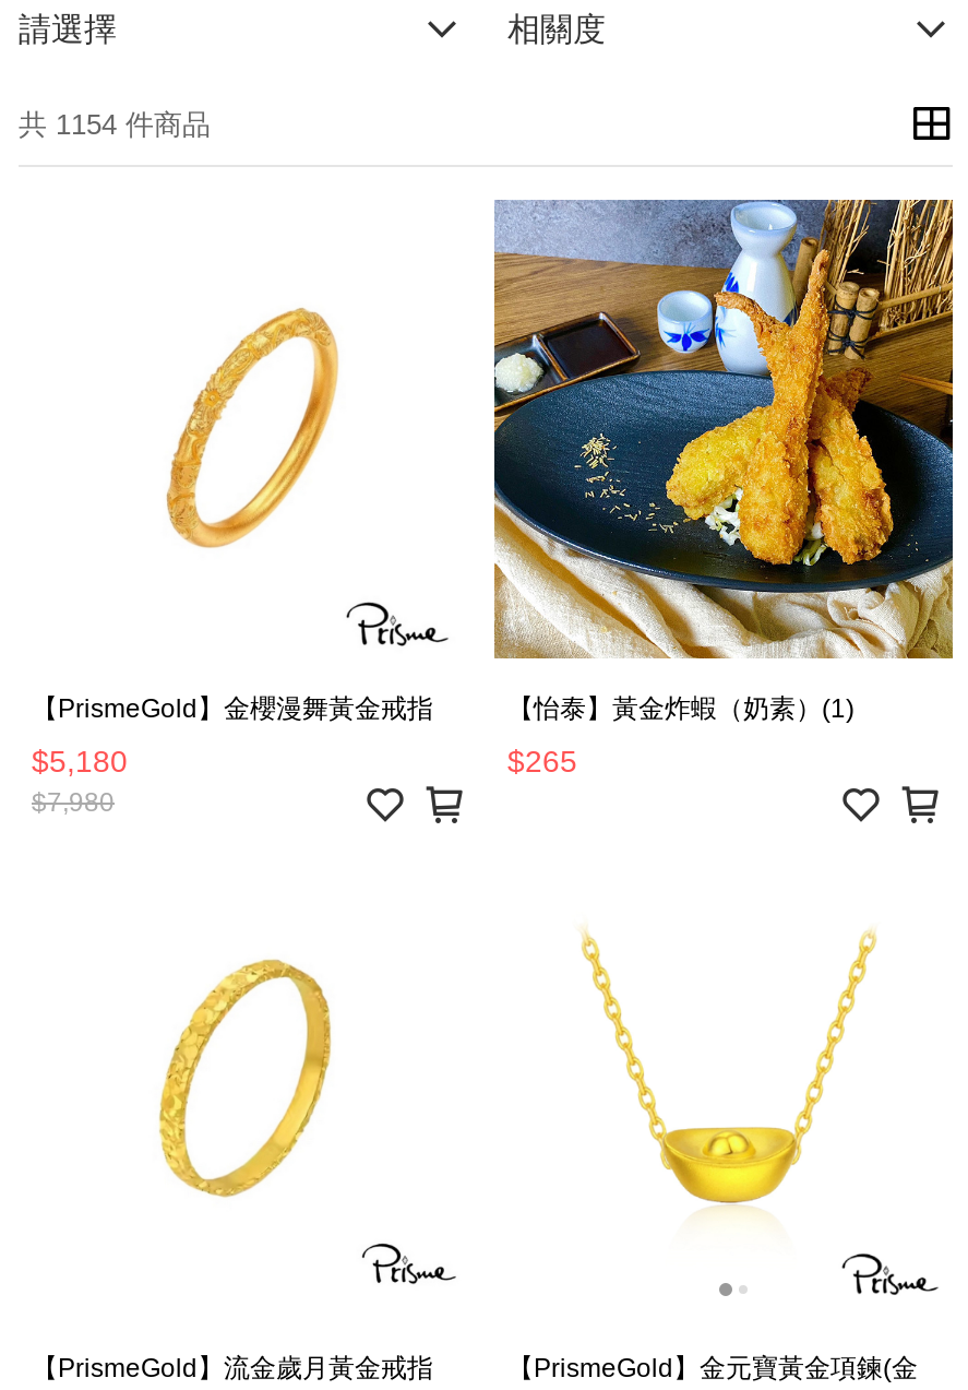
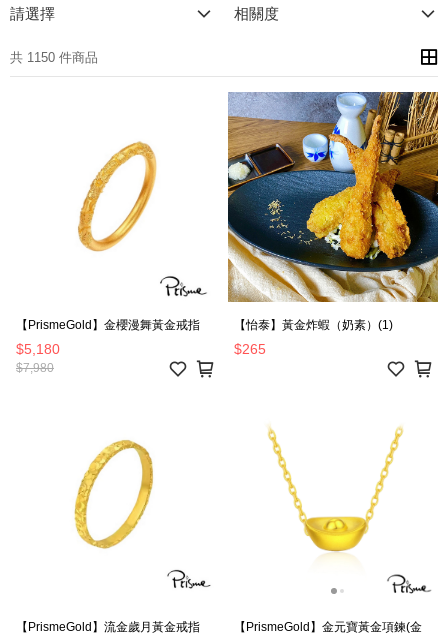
[19,107,211,140] 共 1154 件商品 -> [10,49,98,64] 共 1150 件商品

